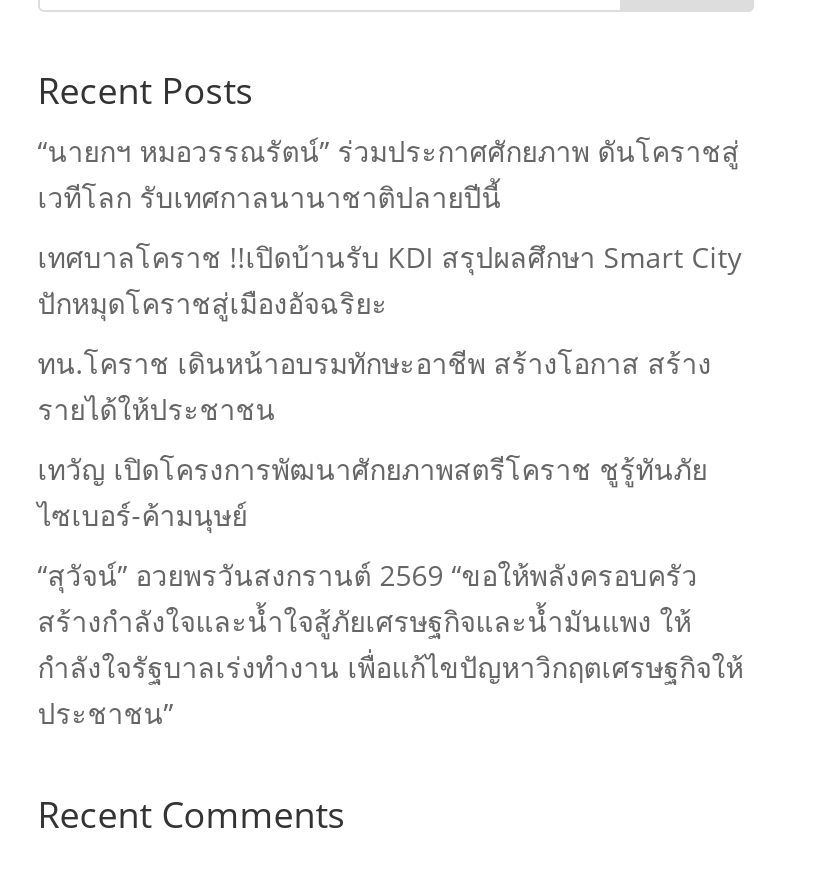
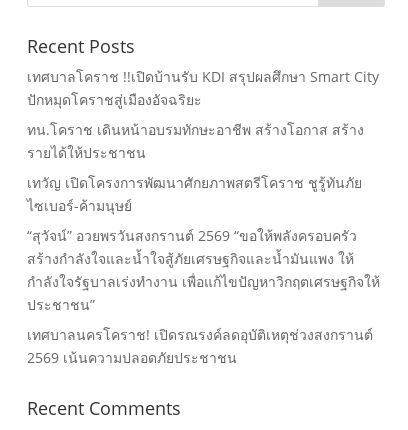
[38,133,740,217] “นายกฯ หมอวรรณรัตน์” ร่วมประกาศศักยภาพ ดันโคราชสู่ | เวทีโลก รับเทศกาลนานาชาติปลายปีนี้ -> none
moved [38,239,744,733] -> [27,67,380,314]: เทศบาลโคราช !!เปิดบ้านรับ KDI สรุปผลศึกษา Smart City | ปักหมุดโคราชสู่เมืองอัจฉริยะ | ทน.โคราช เดินหน้าอบรมทักษะอาชีพ สร้างโอกาส สร้าง | ... | กำลังใจรัฐบาลเร่งทํางาน เพื่อแก้ไขปัญหาวิกฤตเศรษฐกิจให้ | ประชาชน”
none -> [27,325,373,367] เทศบาลนครโคราช! เปิดรณรงค์ลดอุบัติเหตุช่วงสงกรานต์ | 2569 เน้นความปลอดภัยประชาชน

